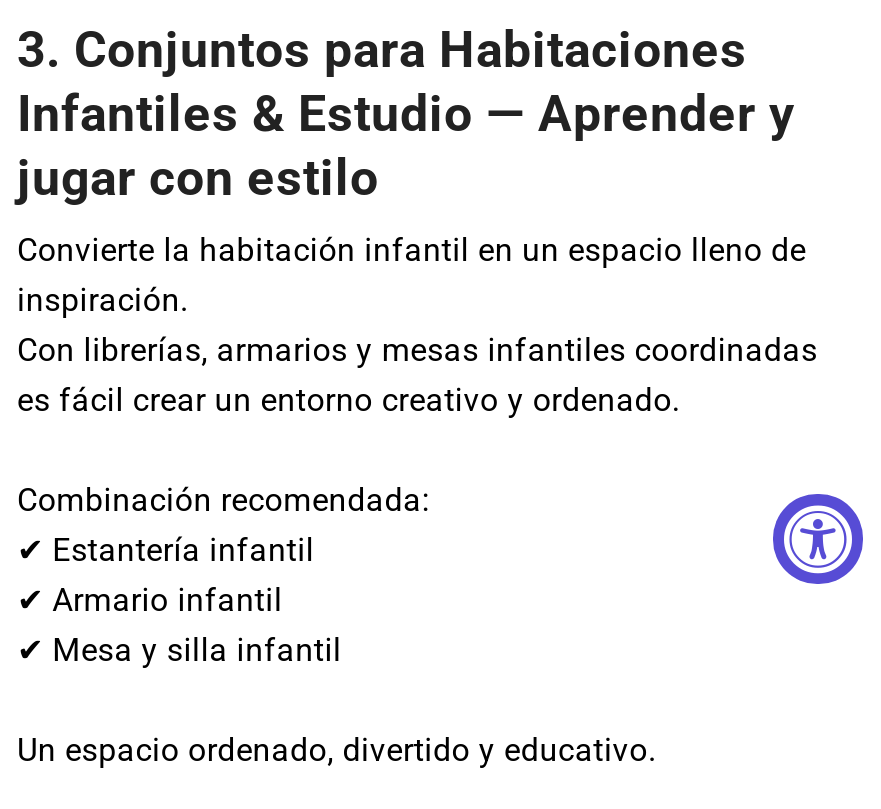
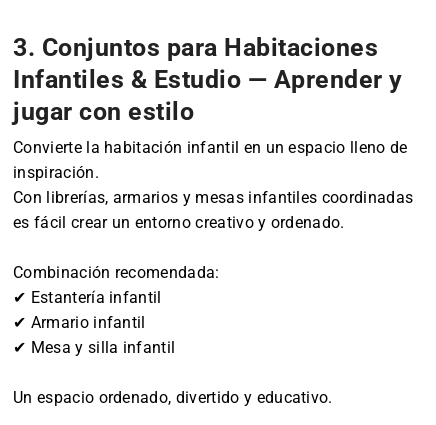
[771,491,865,587] [image] -> none

